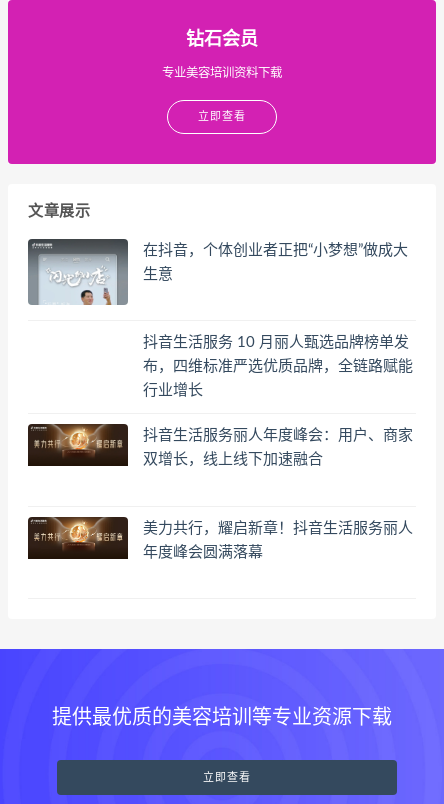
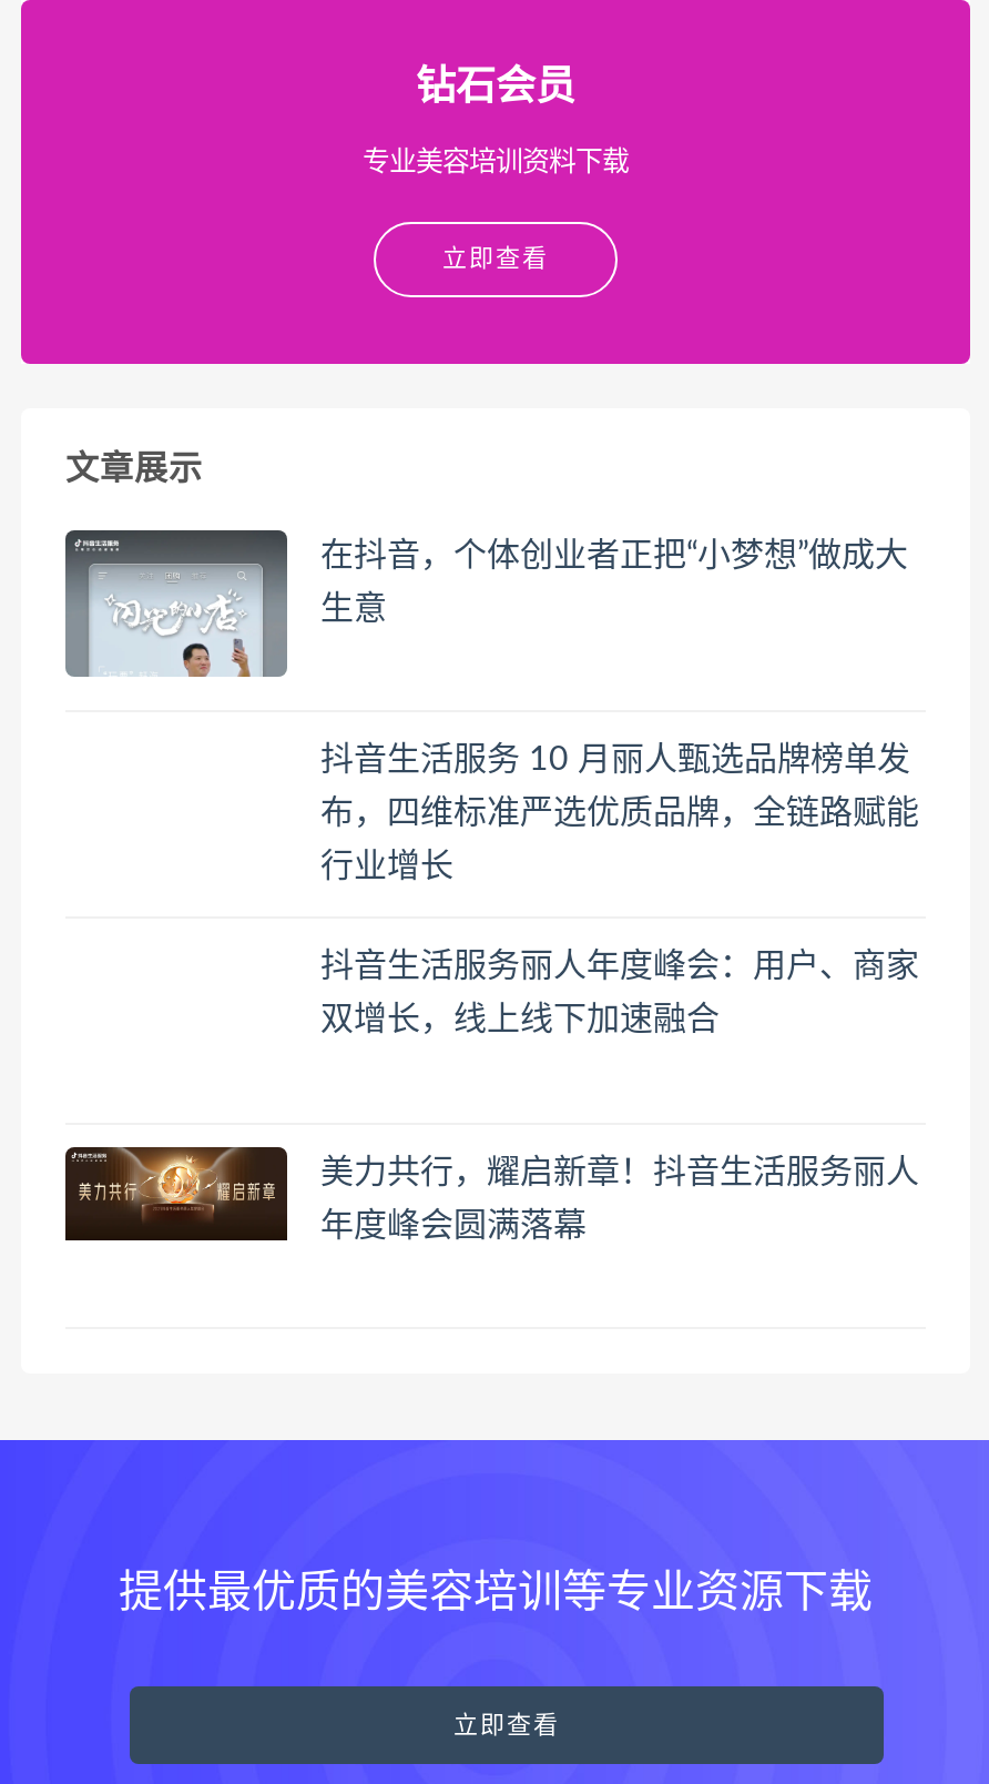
[27,423,129,467] [image] -> none

